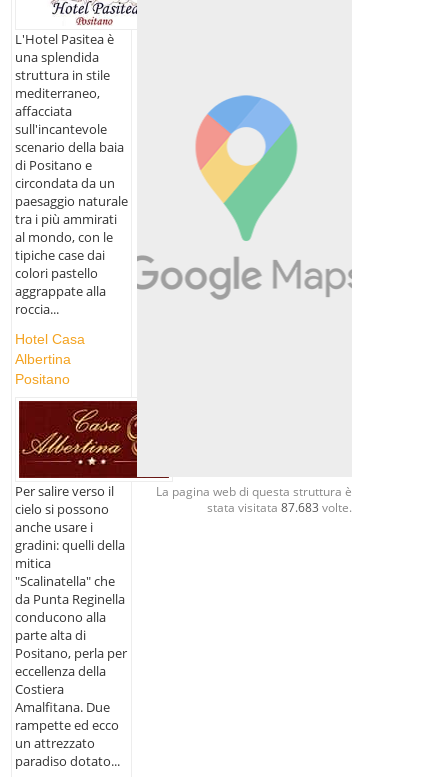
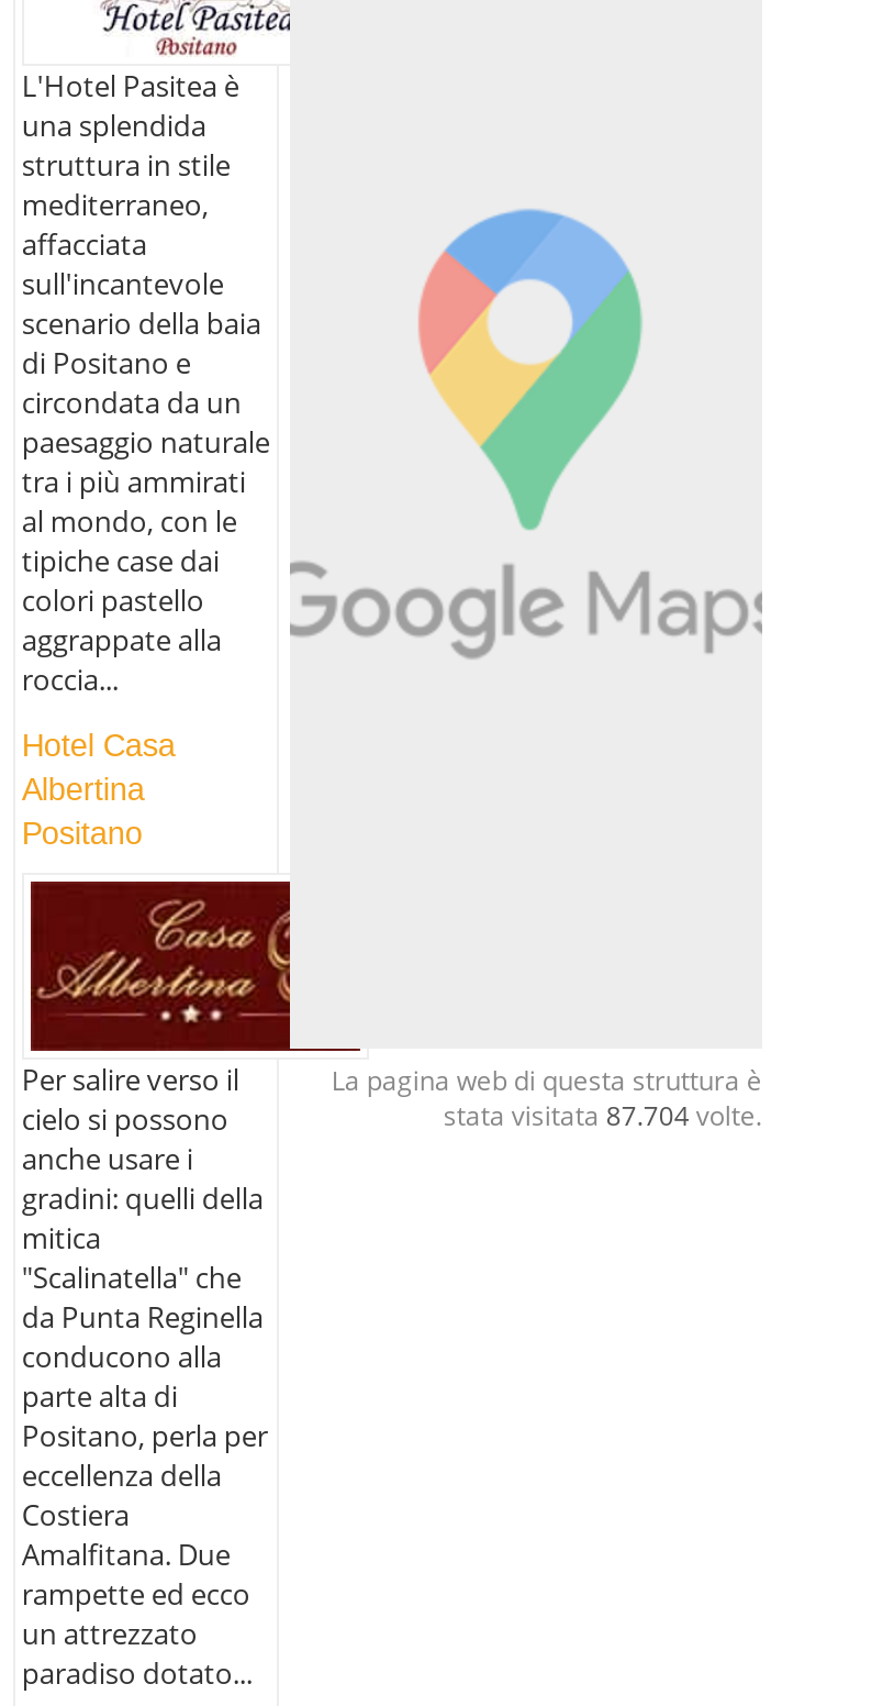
[207,499,352,515] stata visitata 87.683 volte. -> [443,1097,762,1133] stata visitata 87.704 volte.

